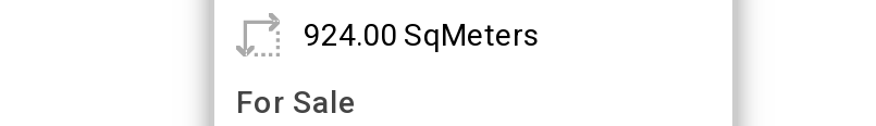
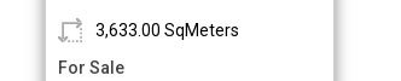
[304,17,539,52] 924.00 SqMeters -> [95,21,239,40] 3,633.00 SqMeters

